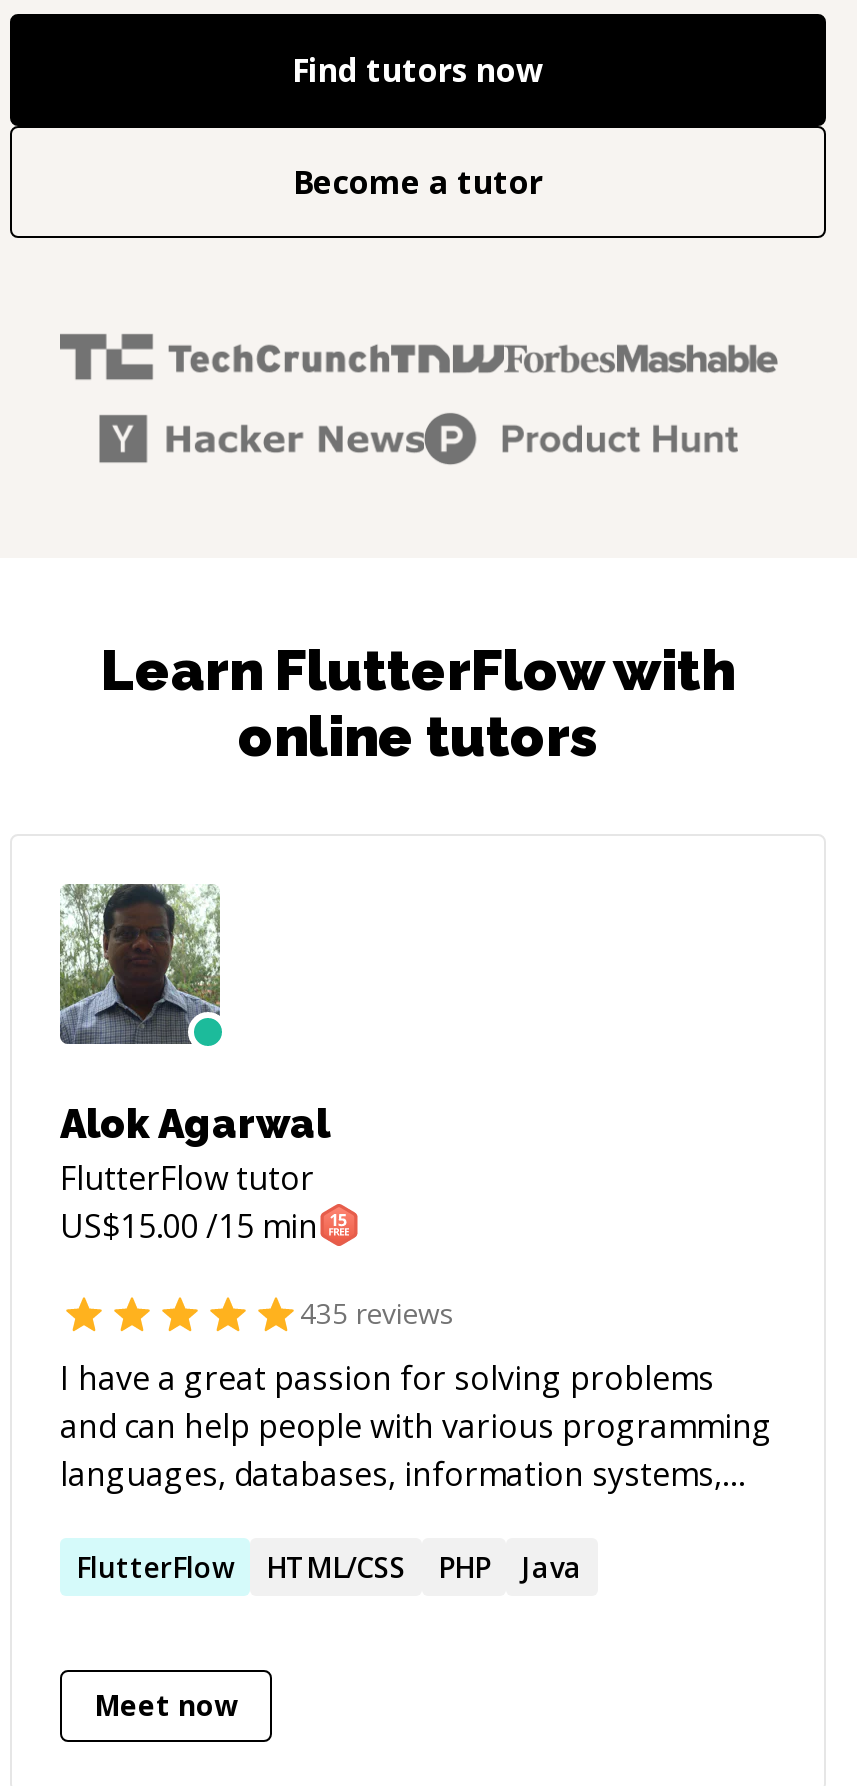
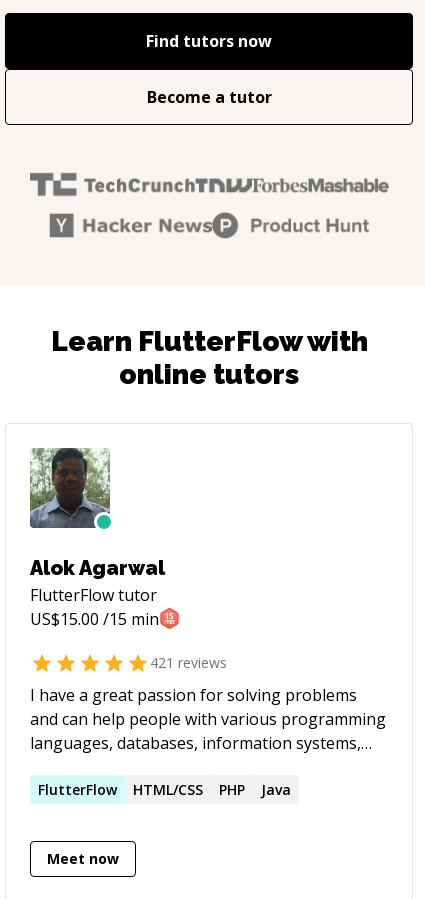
[300,1295,454,1333] 435 reviews -> [150,653,227,672] 421 reviews

